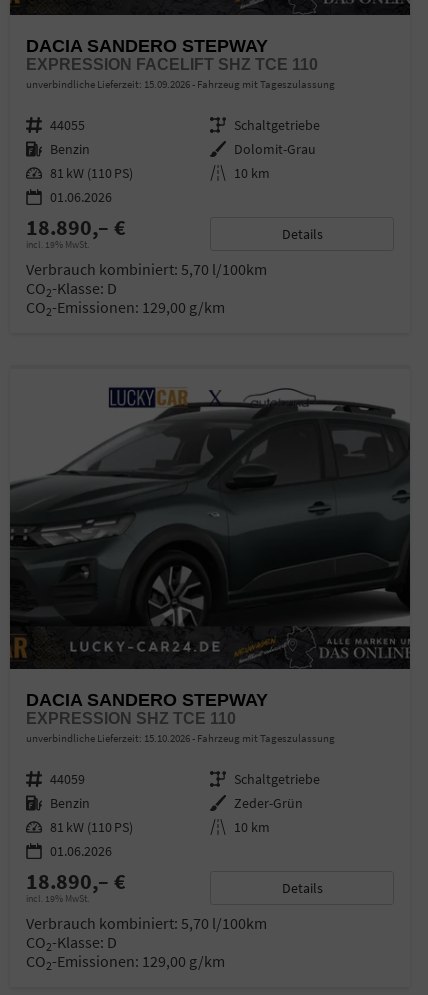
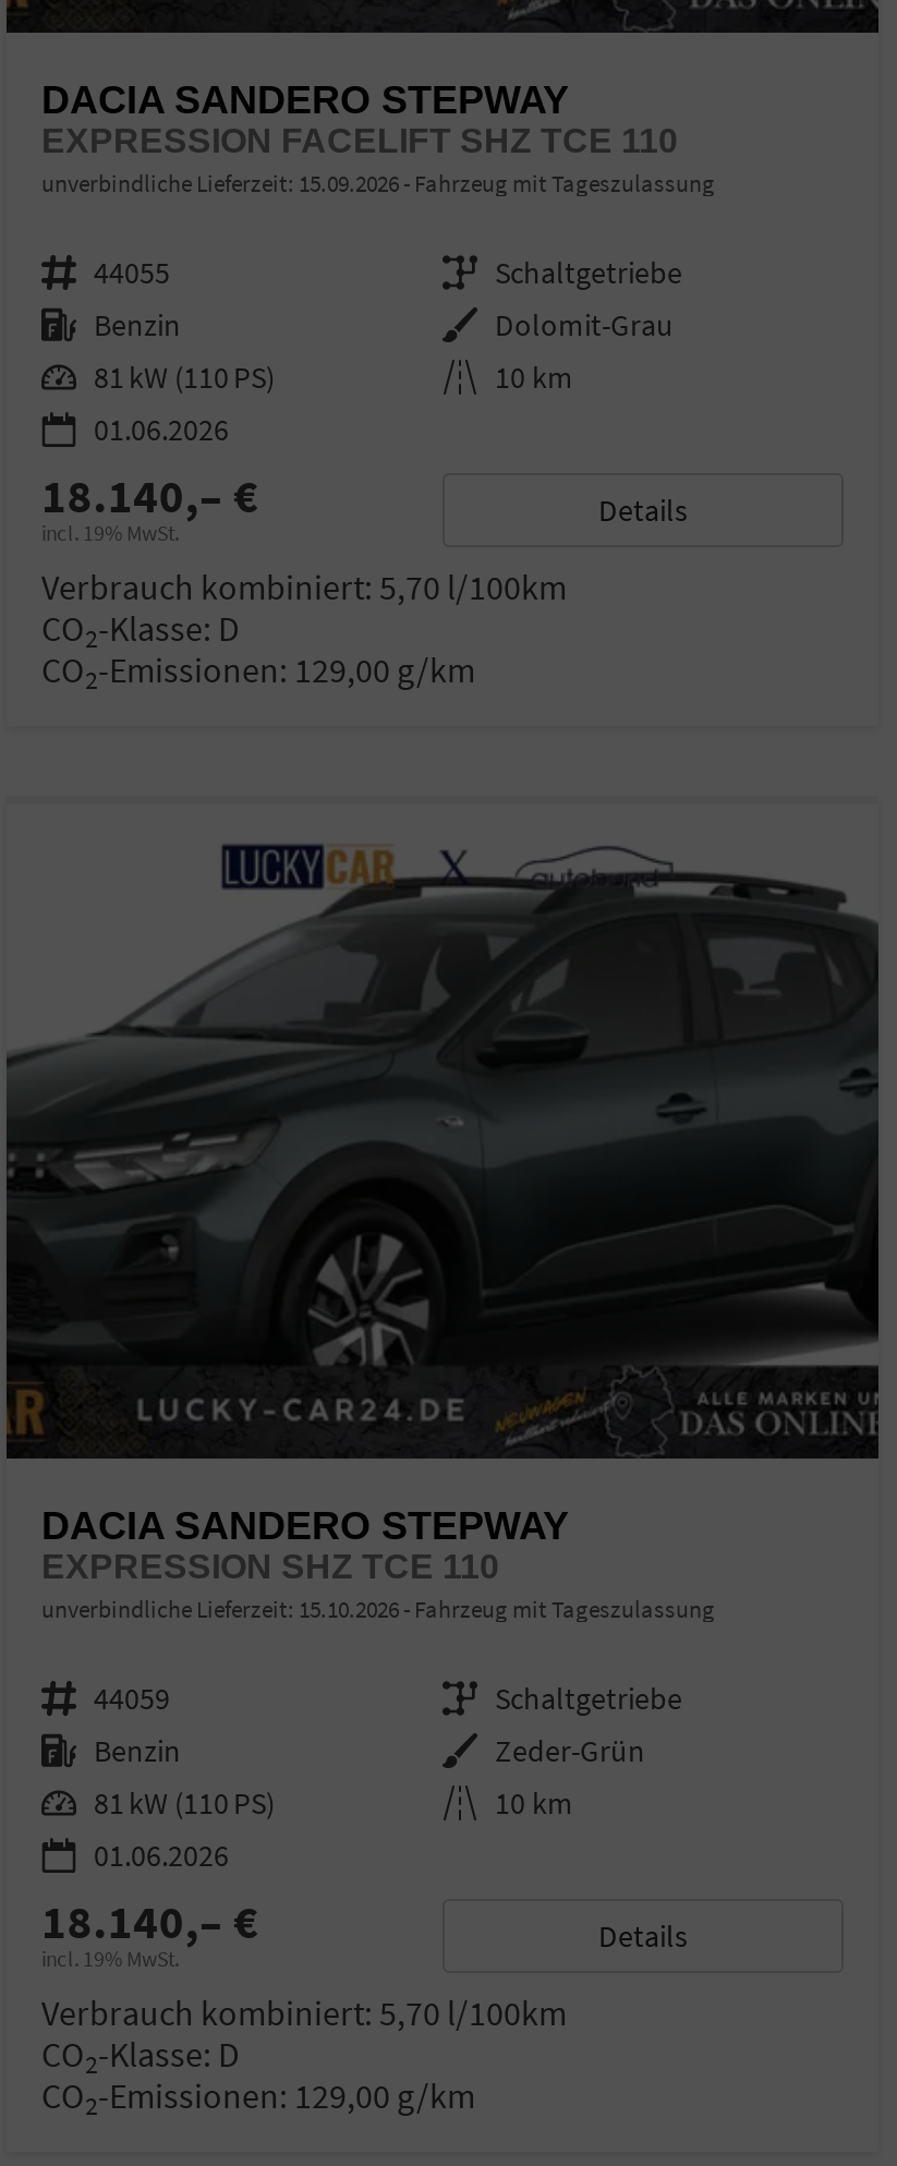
[26,214,126,241] 18.890,– € -> [41,466,259,525] 18.140,– €
[26,868,126,895] 18.890,– € -> [41,1892,259,1950] 18.140,– €

